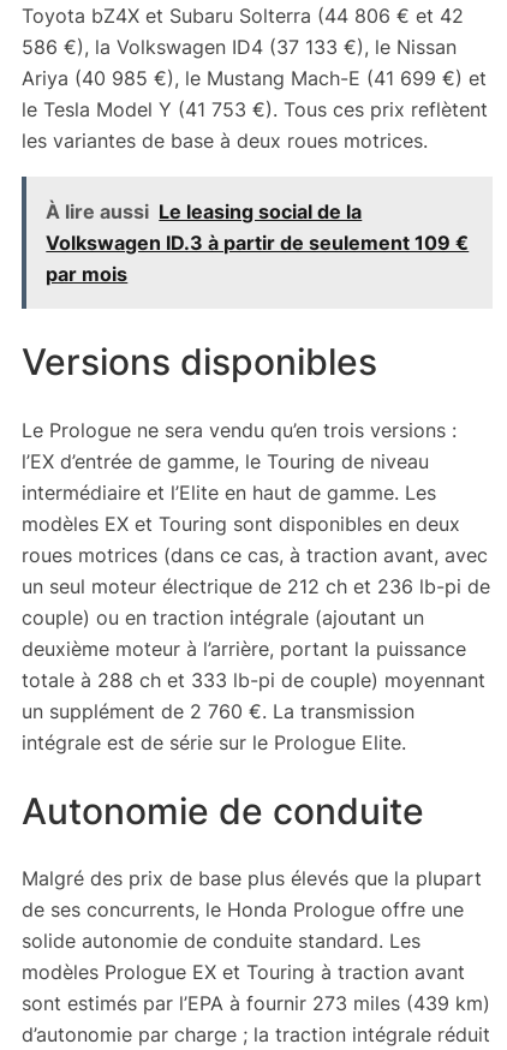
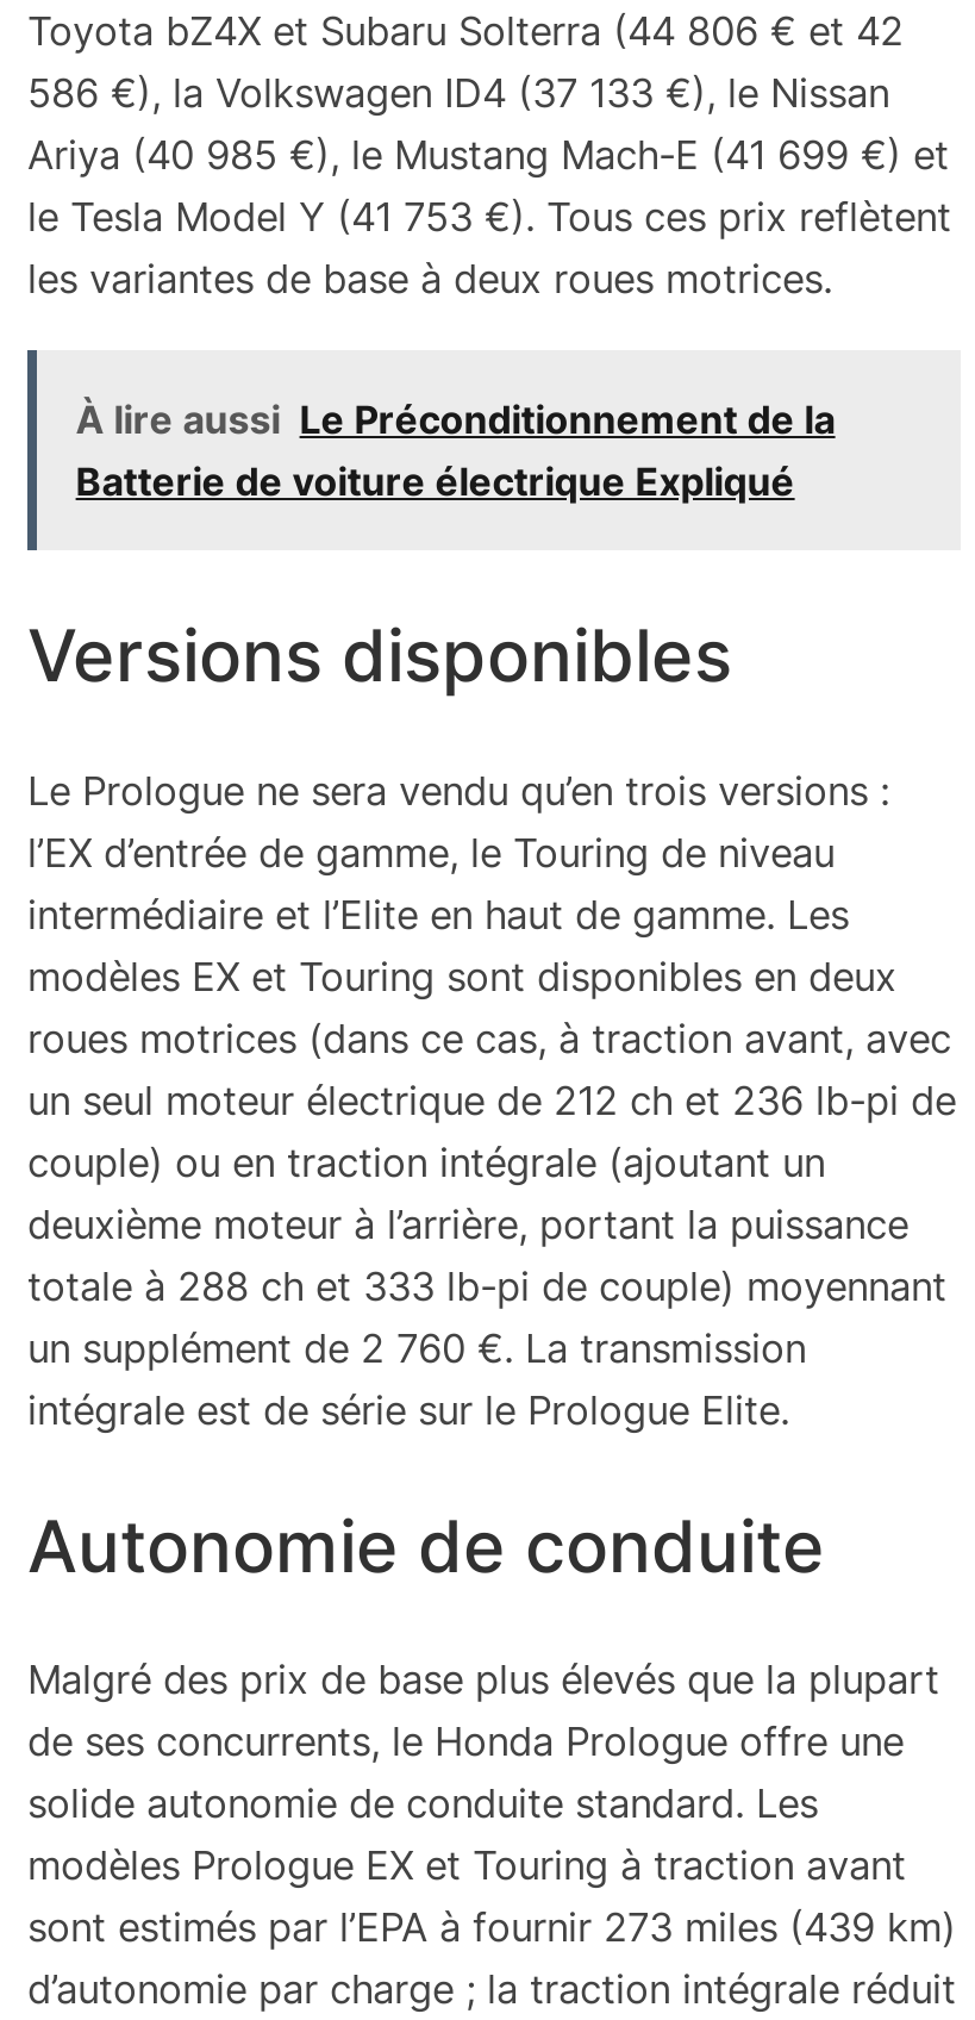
[46,200,469,286] À lire aussi Le leasing social de la | Volkswagen ID.3 à partir de seulement 109 € | par mois -> [76,396,835,505] À lire aussi Le Préconditionnement de la | Batterie de voiture électrique Expliqué

